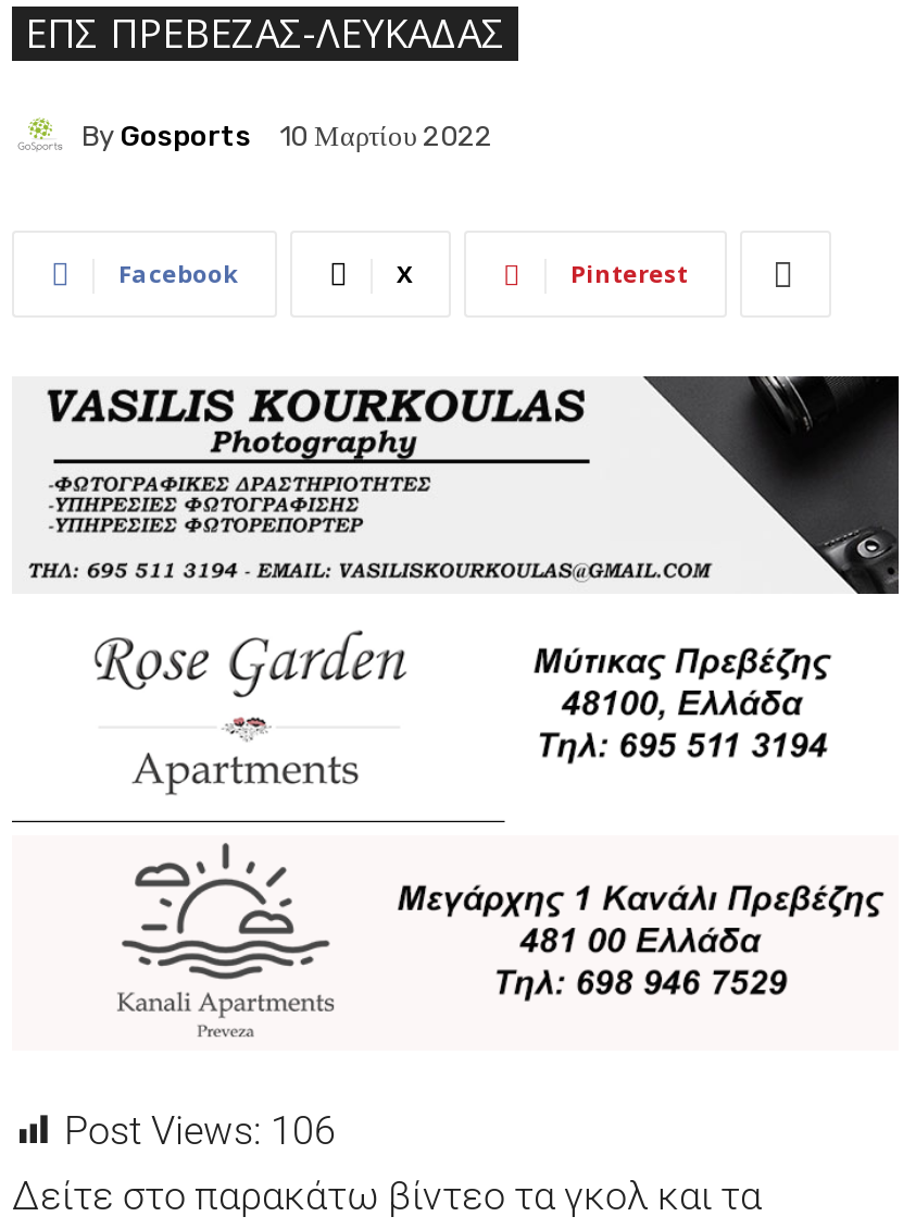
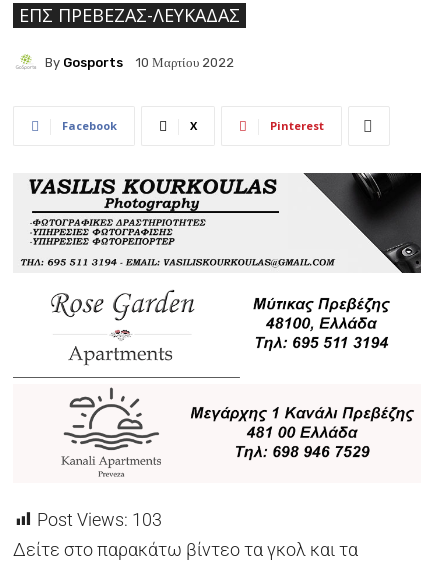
[64,1107,336,1152] Post Views: 106 -> [37,509,162,530] Post Views: 103

